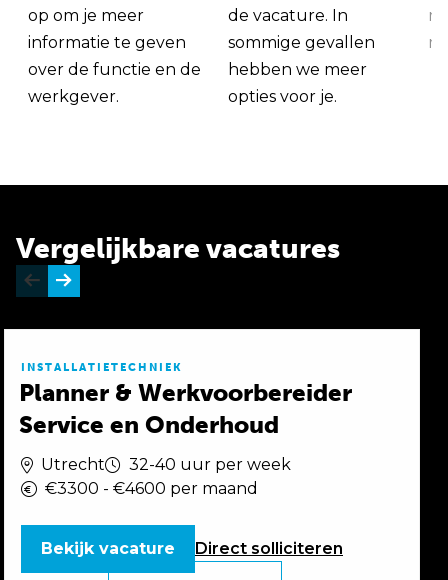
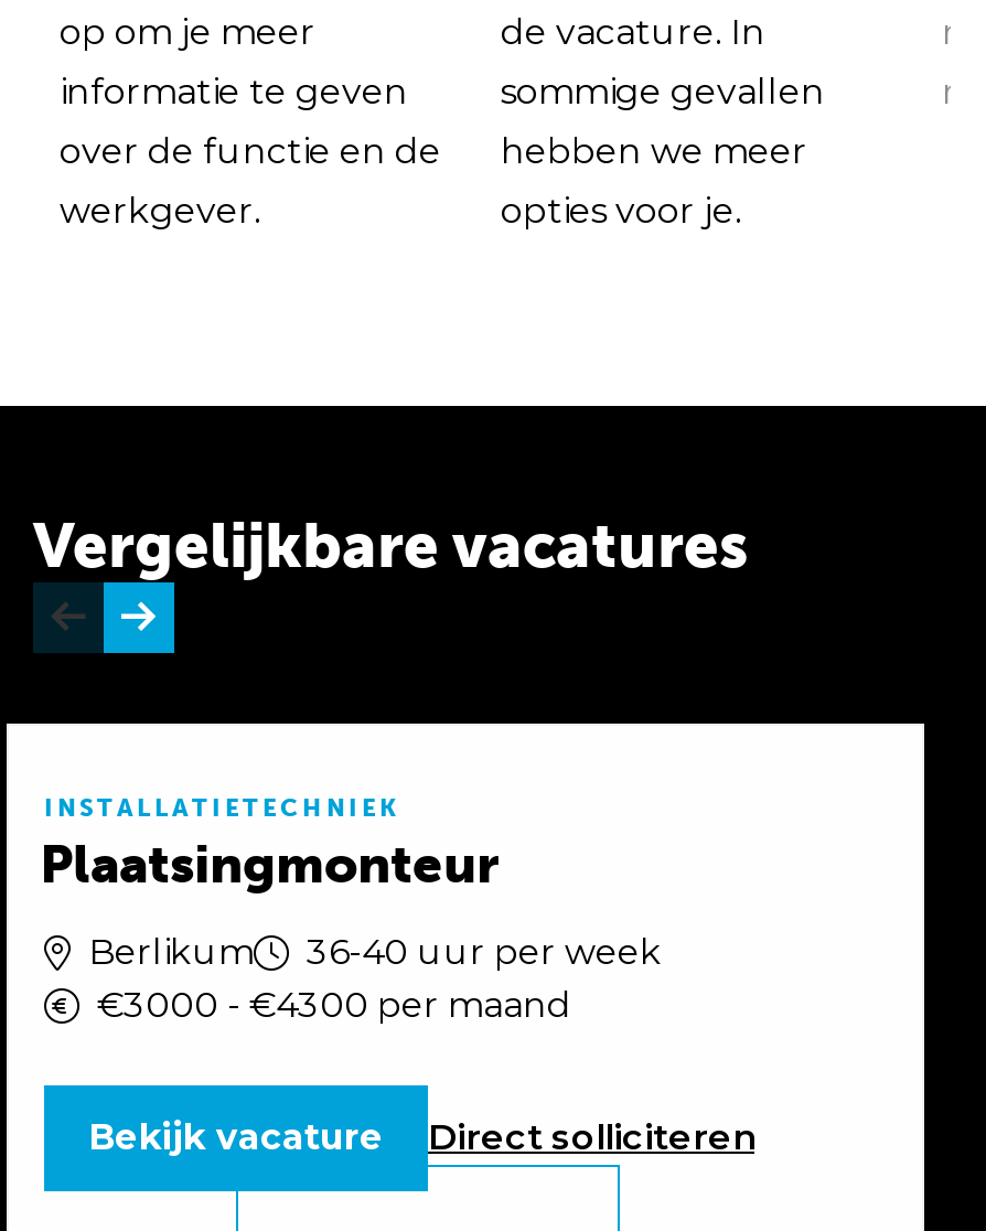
[19,378,352,439] Planner & Werkvoorbereider | Service en Onderhoud -> [40,832,499,896] Plaatsingmonteur
[41,455,291,498] Utrecht | 32-40 uur per week | €3300 - €4600 per maand -> [88,931,662,1026] Berlikum | 36-40 uur per week | €3000 - €4300 per maand

